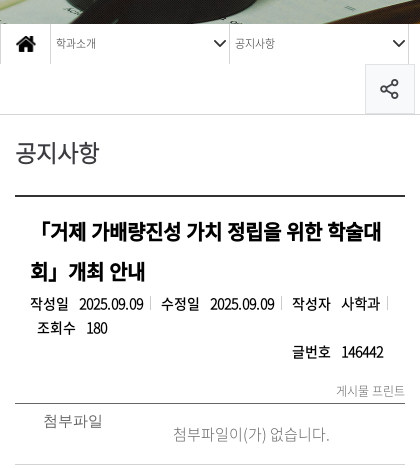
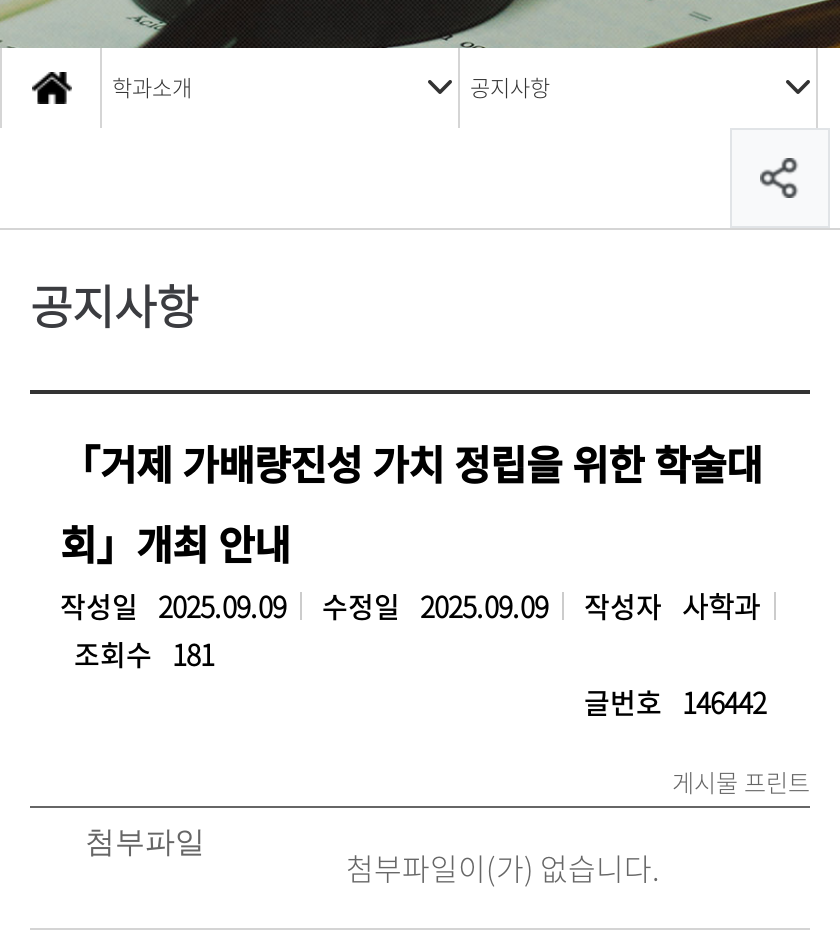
[37,317,107,337] 조회수 180 -> [74,634,214,674] 조회수 181

